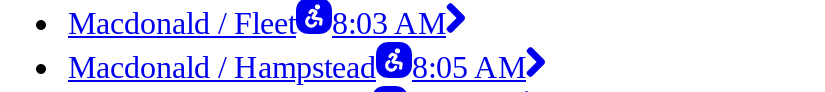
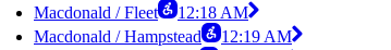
[68,6,446,40] Macdonald / Fleet 8:03 AM -> [34,3,248,22] Macdonald / Fleet 12:18 AM
[68,50,526,84] Macdonald / Hampstead 8:05 AM -> [34,27,292,46] Macdonald / Hampstead 12:19 AM

